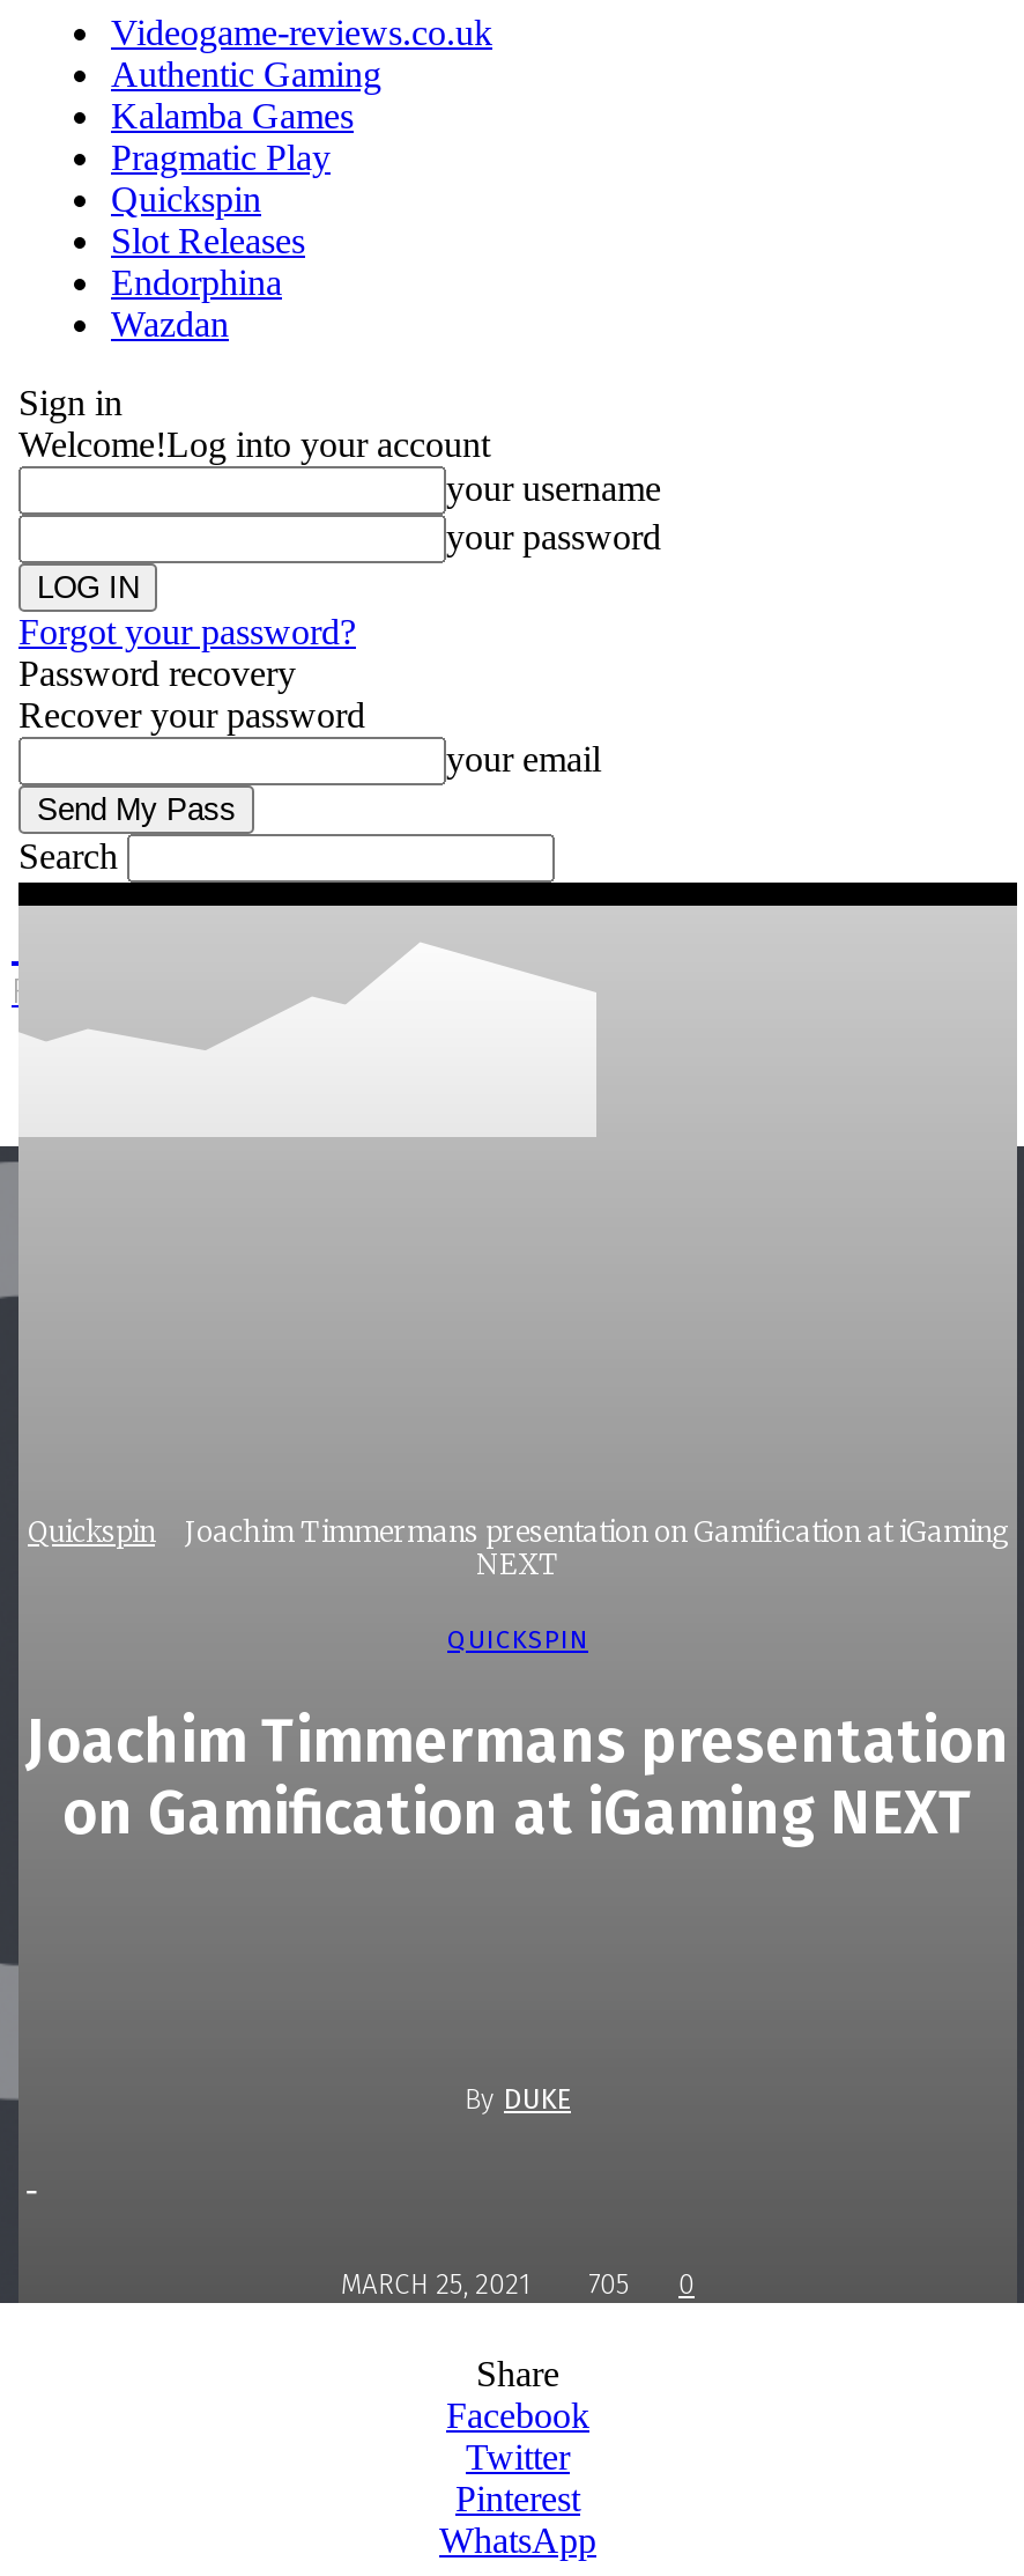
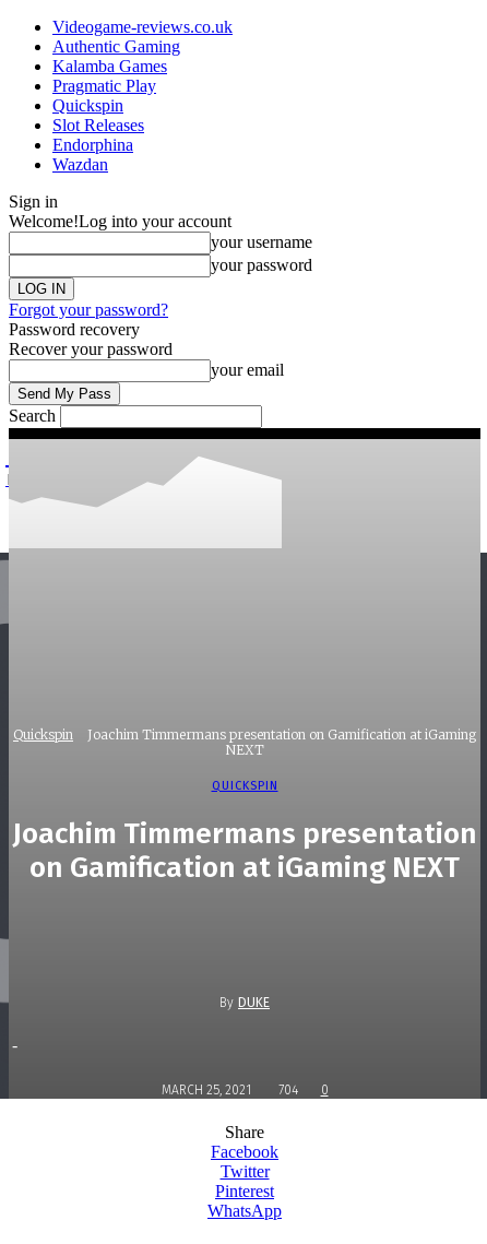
[588,2268,630,2301] 705 -> [278,1082,298,1098] 704

